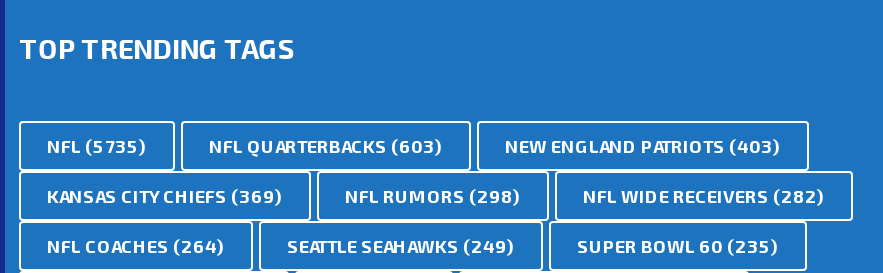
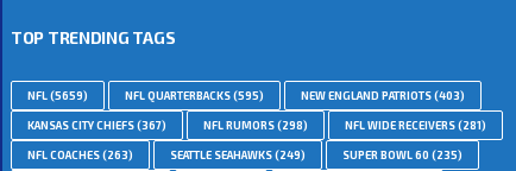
[47,134,147,156] NFL (5735) -> [27,89,88,102] NFL (5659)
[209,134,443,156] NFL QUARTERBACKS (603) -> [125,89,264,102] NFL QUARTERBACKS (595)
[47,184,283,206] KANSAS CITY CHIEFS (369) -> [27,118,166,131] KANSAS CITY CHIEFS (367)
[583,184,825,206] NFL WIDE RECEIVERS (282) -> [345,118,486,131] NFL WIDE RECEIVERS (281)
[47,234,225,256] NFL COACHES (264) -> [27,148,133,161] NFL COACHES (263)

